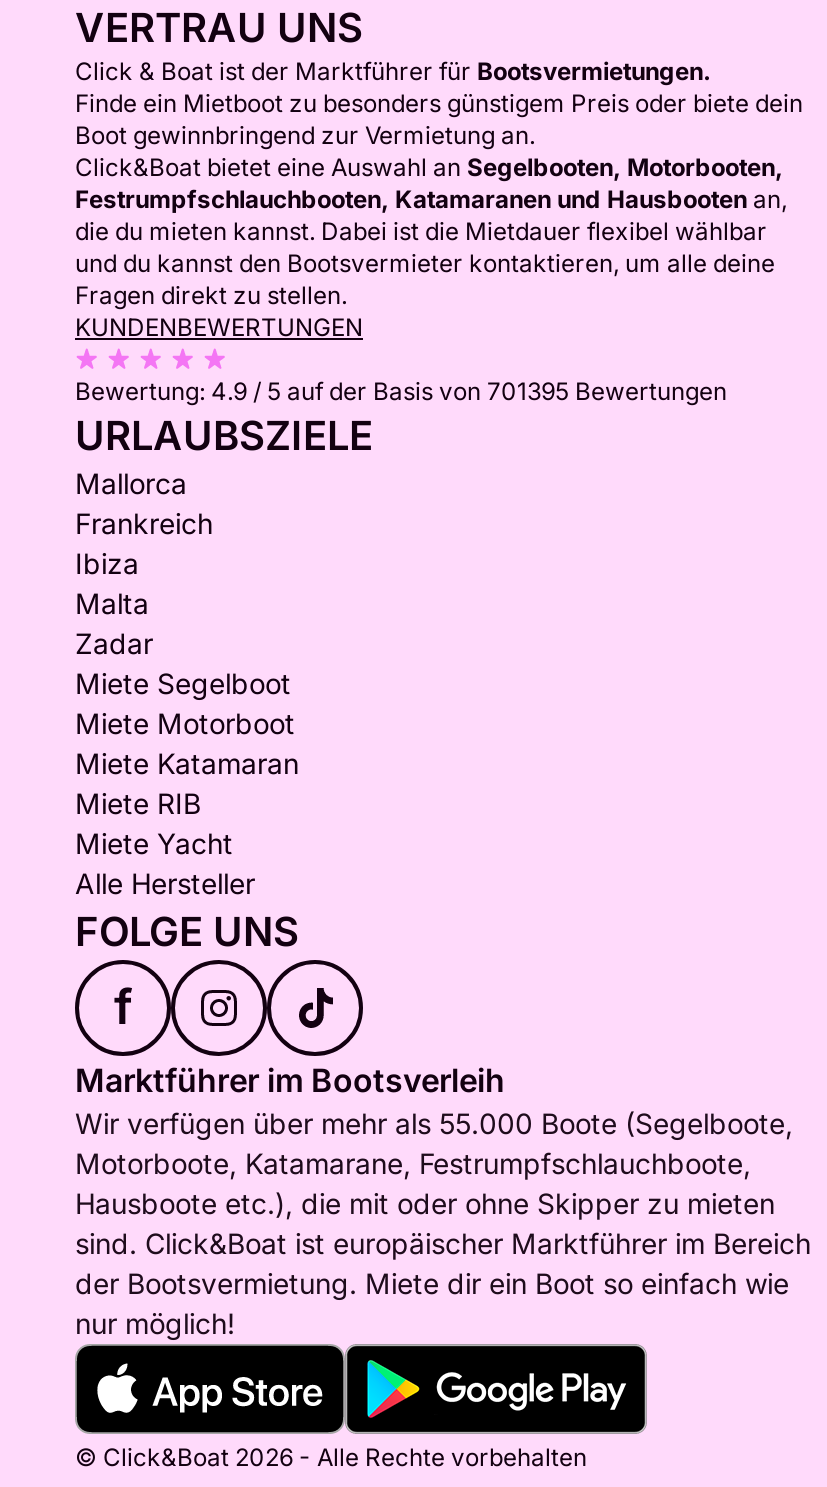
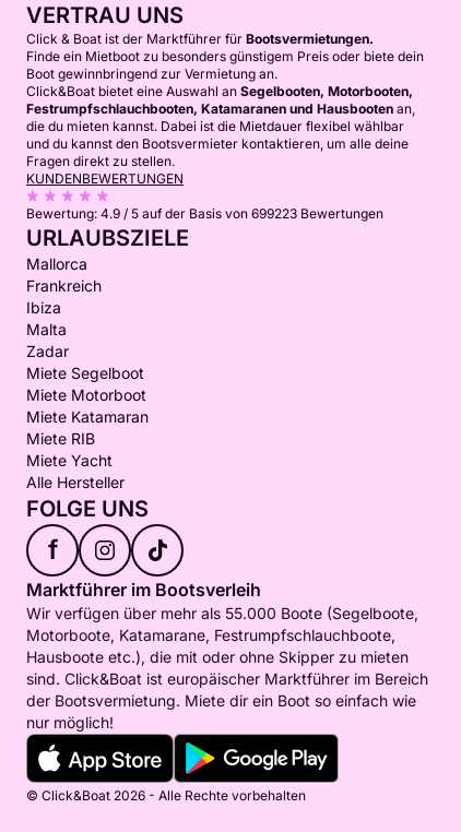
[75,376,727,406] Bewertung: 4.9 / 5 auf der Basis von 701395 Bewertungen -> [26,205,383,222] Bewertung: 4.9 / 5 auf der Basis von 699223 Bewertungen

